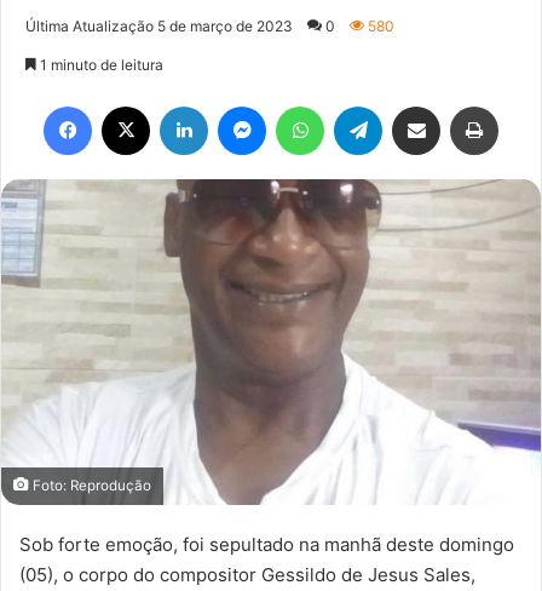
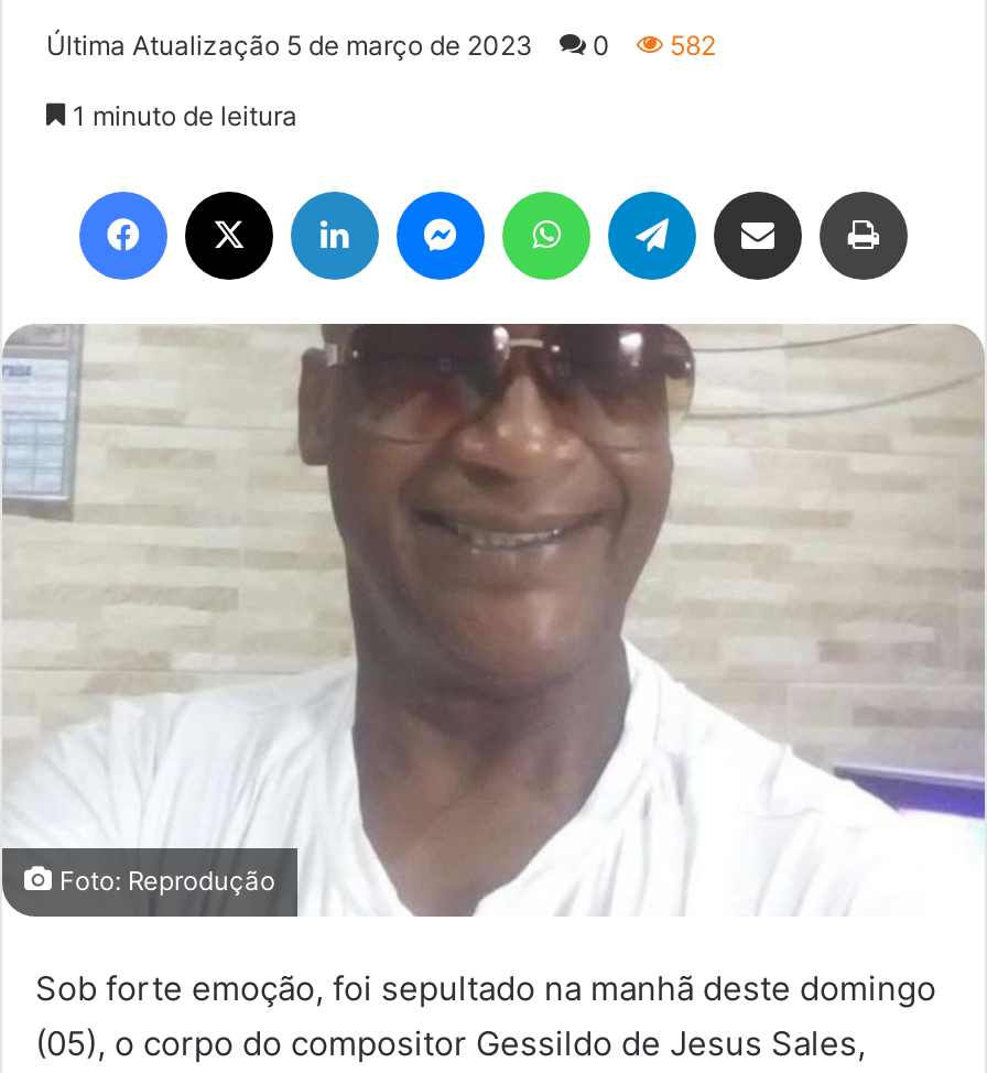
[25,17,394,36] Última Atualização 5 de março de 2023 0 580 -> [46,30,716,63] Última Atualização 5 de março de 2023 0 582

